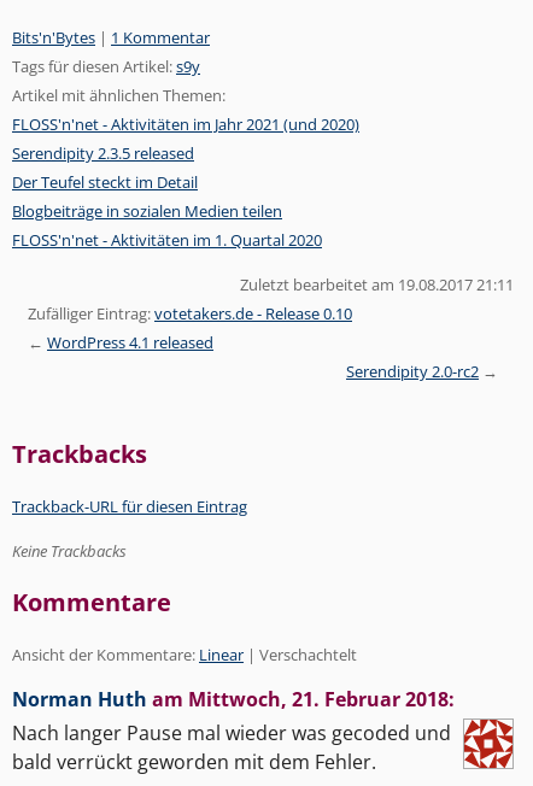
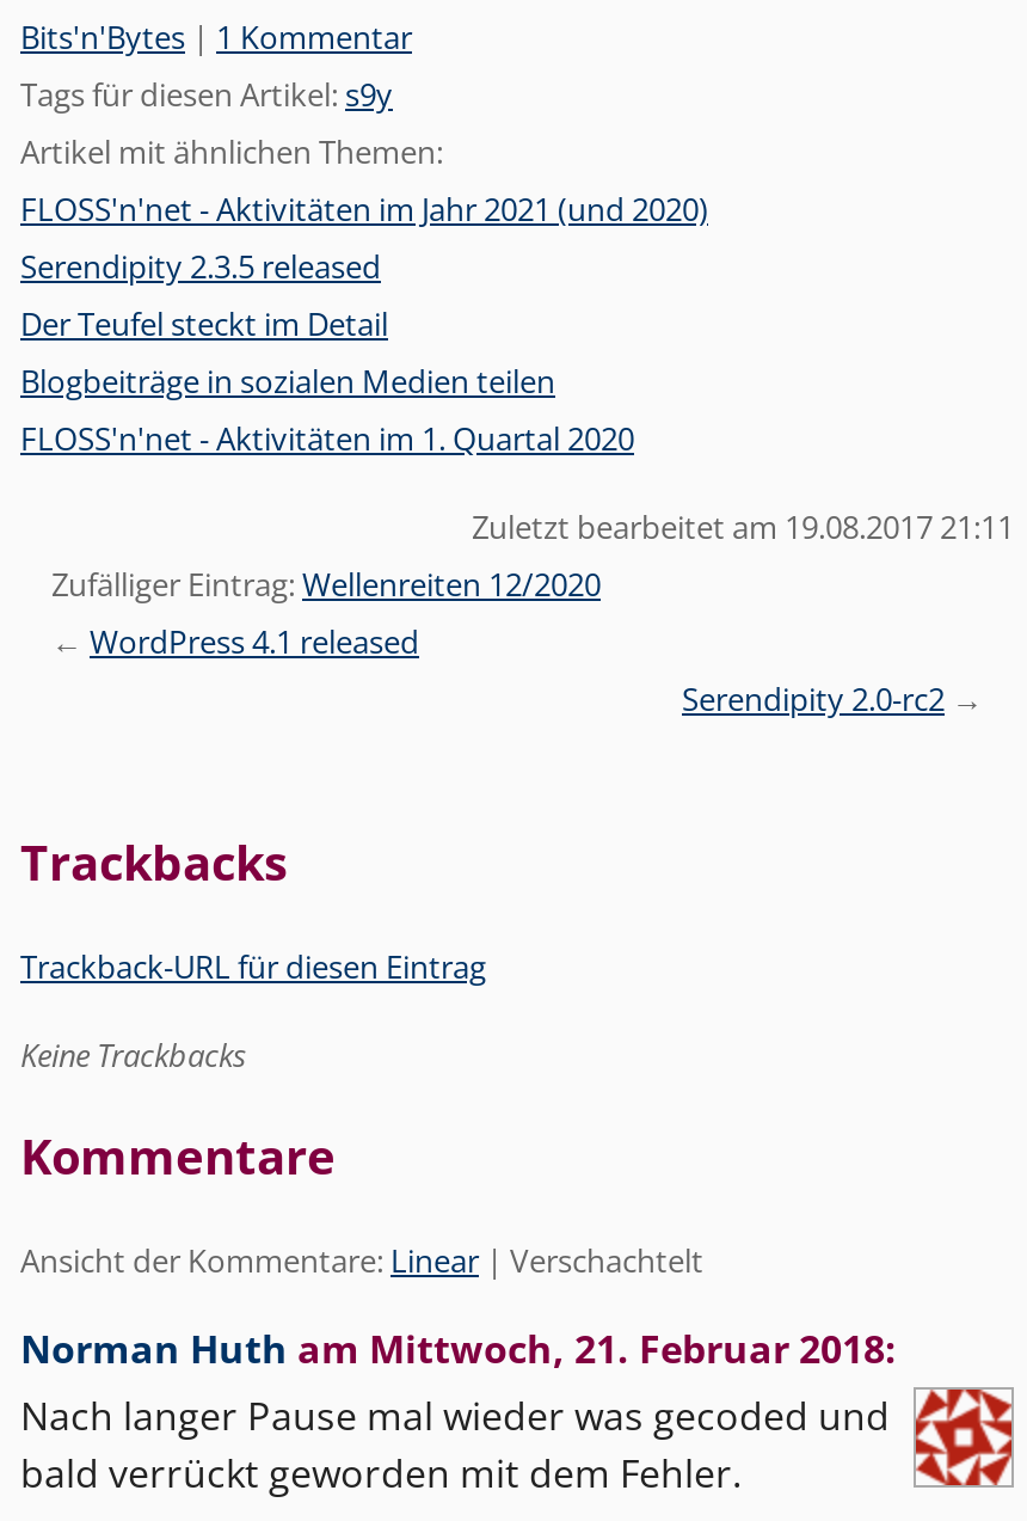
[28,302,352,324] Zufälliger Eintrag: votetakers.de - Release 0.10 -> [51,562,601,605] Zufälliger Eintrag: Wellenreiten 12/2020

